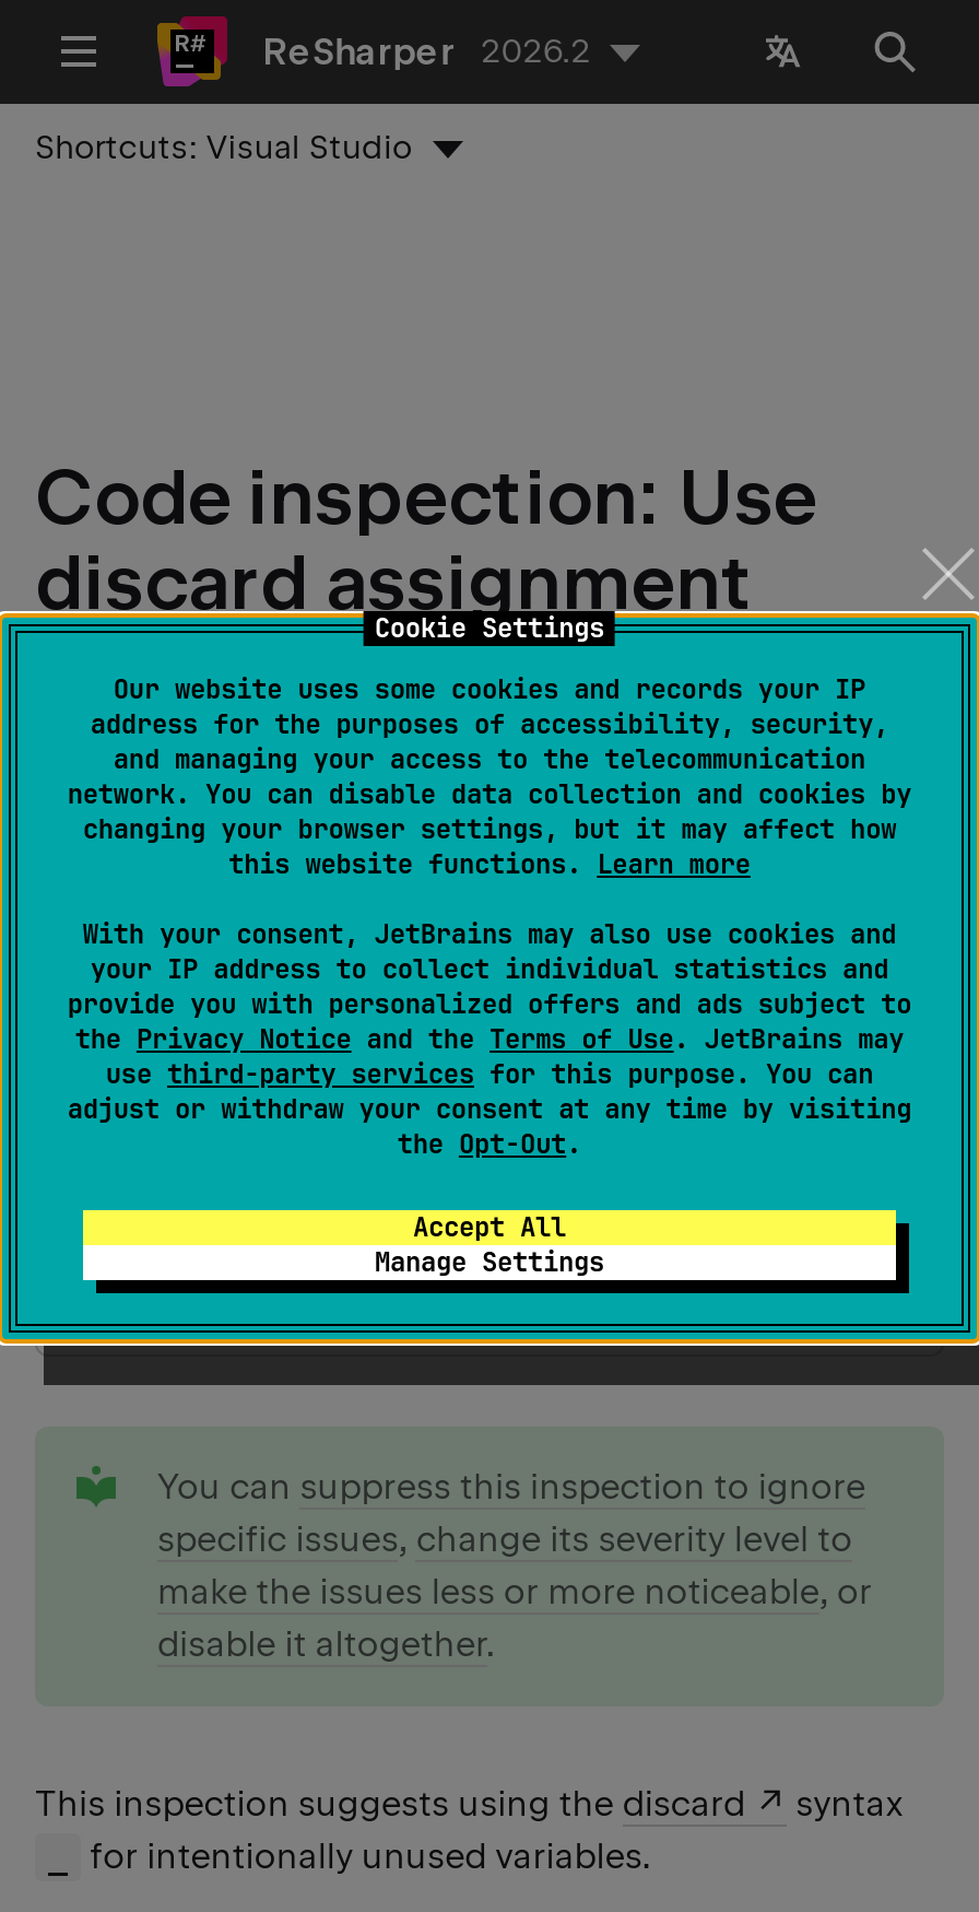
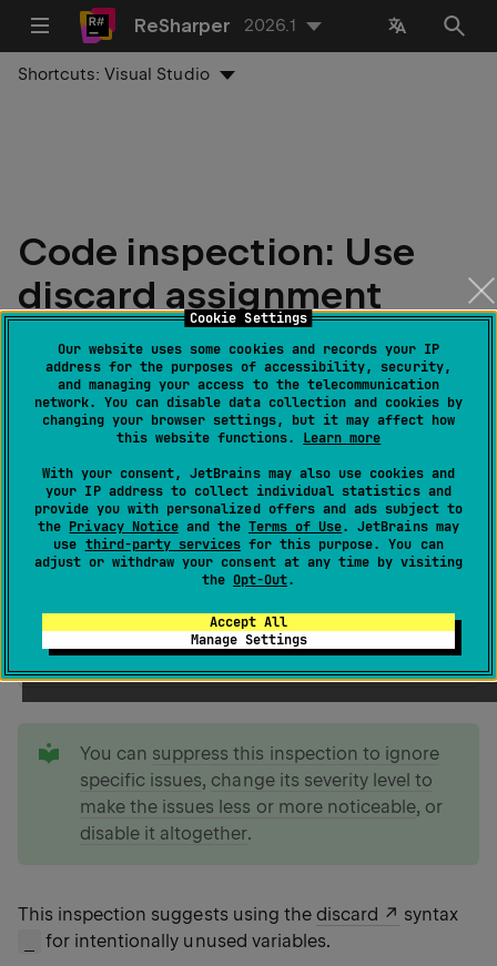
[262,30,591,73] ReSharper 2026.2 -> [133,14,297,37] ReSharper 2026.1

